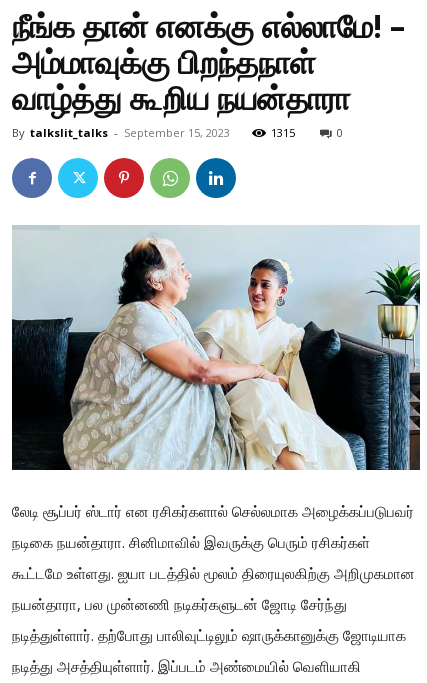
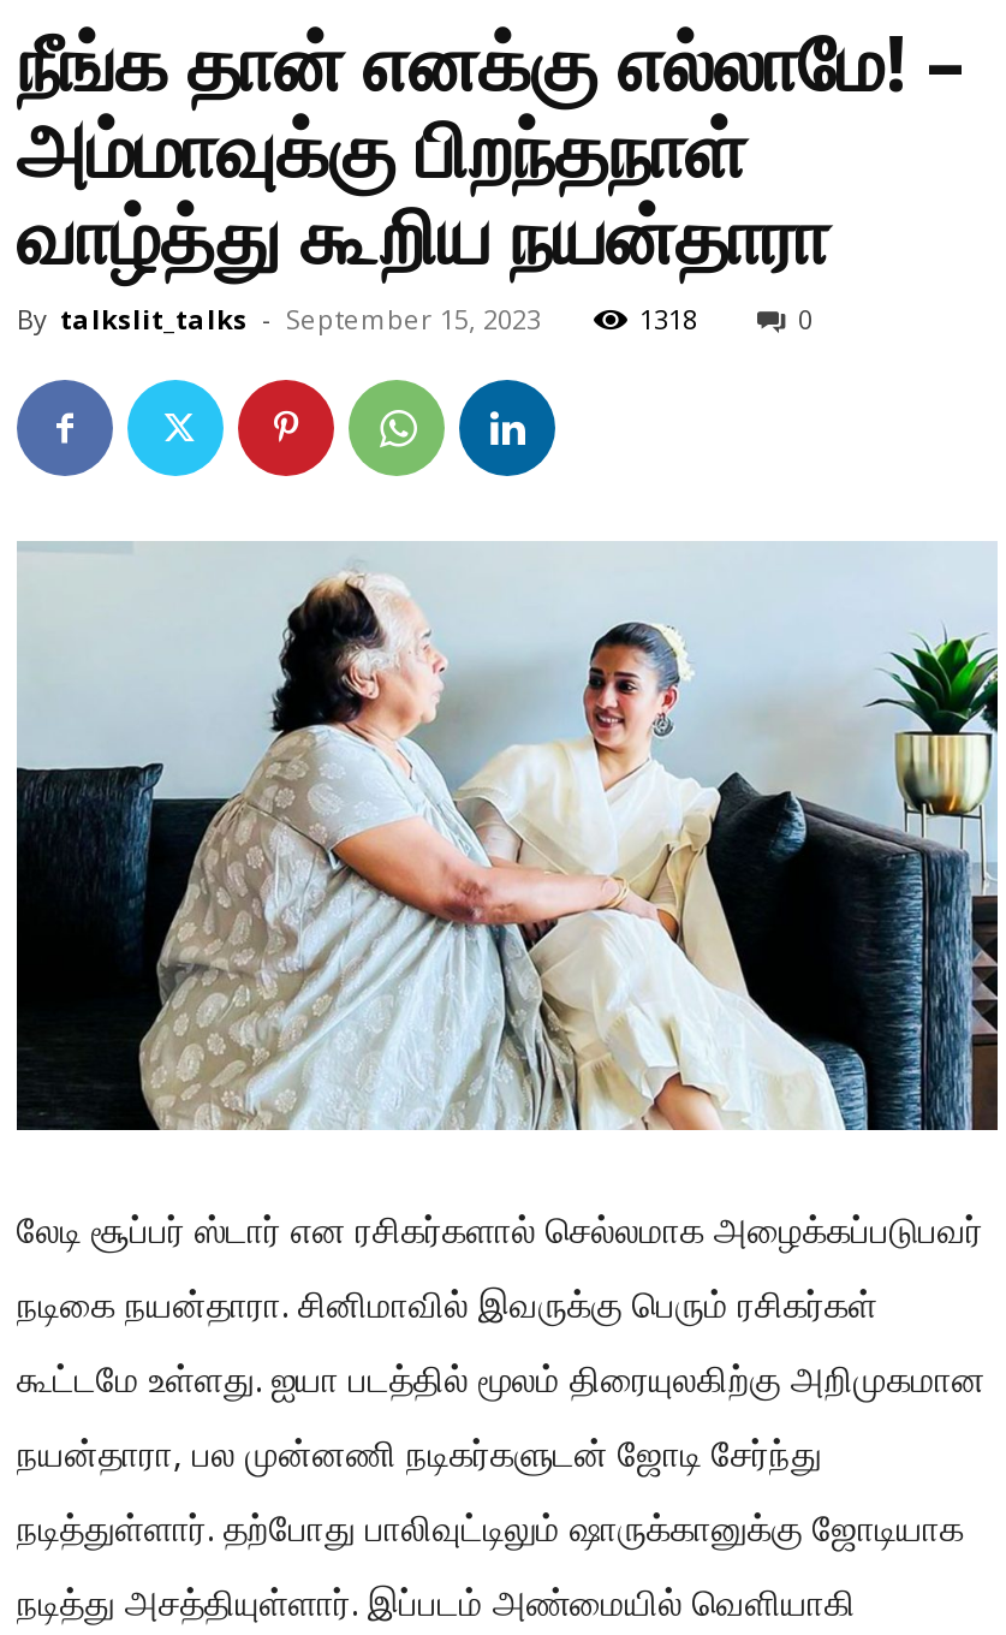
[271,125,295,140] 1315 -> [639,301,697,337] 1318

